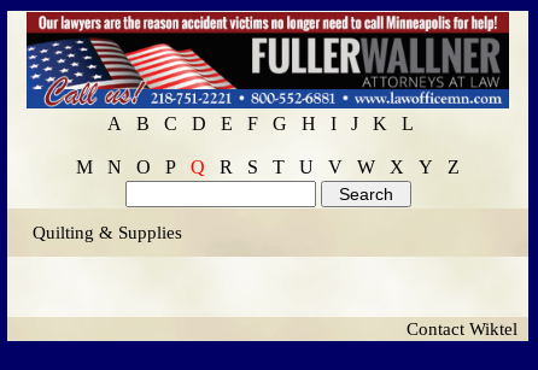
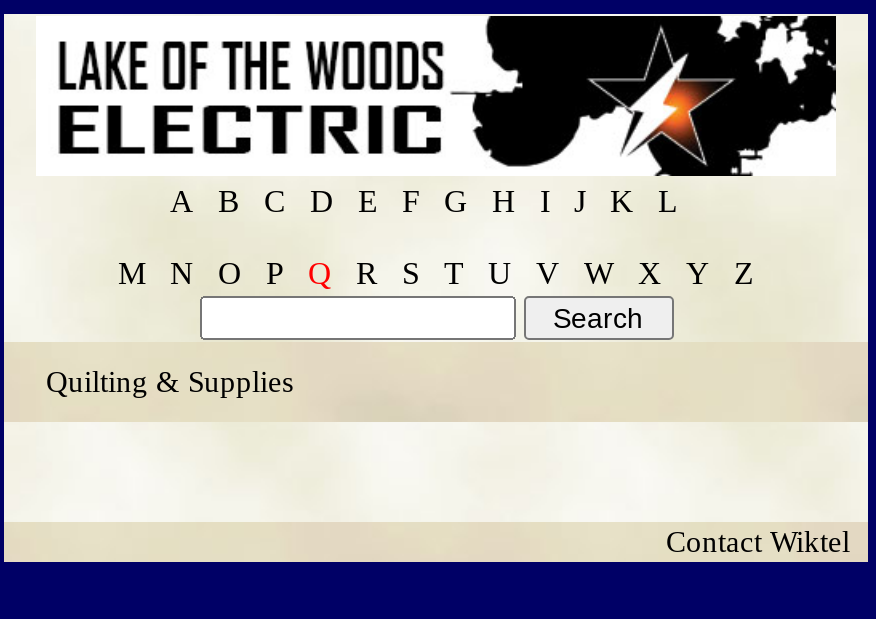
[25,11,510,110] [image] -> [36,14,838,178] [image]

